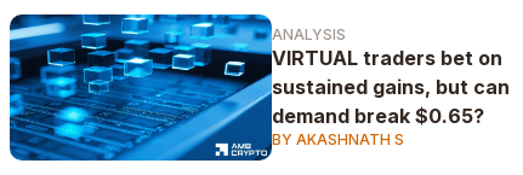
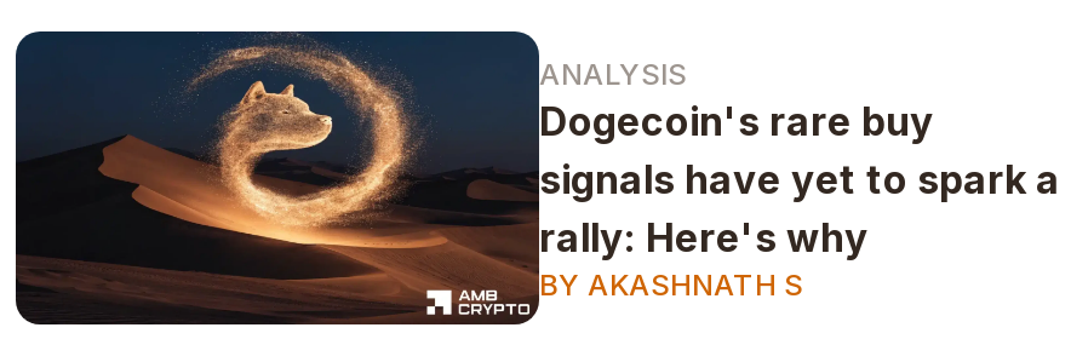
[8,13,510,162] [image] | VIRTUAL traders bet on | sustained gains, but can | demand break $0.65? -> [13,28,1060,328] [image] | Dogecoin's rare buy | signals have yet to spark a | rally: Here's why

